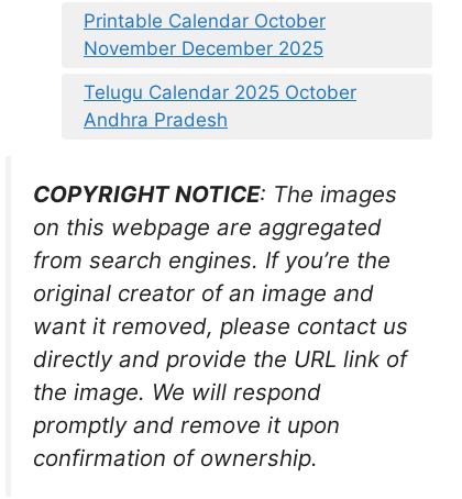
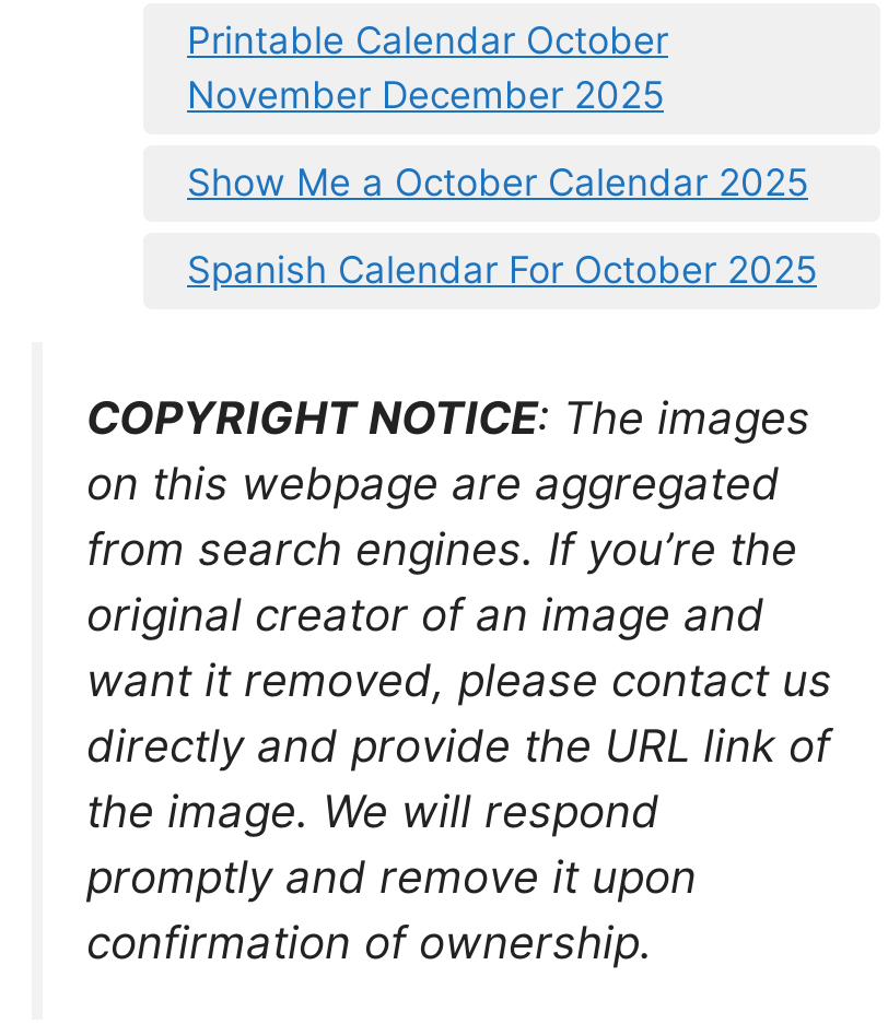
[84,82,356,131] Telugu Calendar 2025 October | Andhra Pradesh -> [187,161,817,292] Show Me a October Calendar 2025 | Spanish Calendar For October 2025

